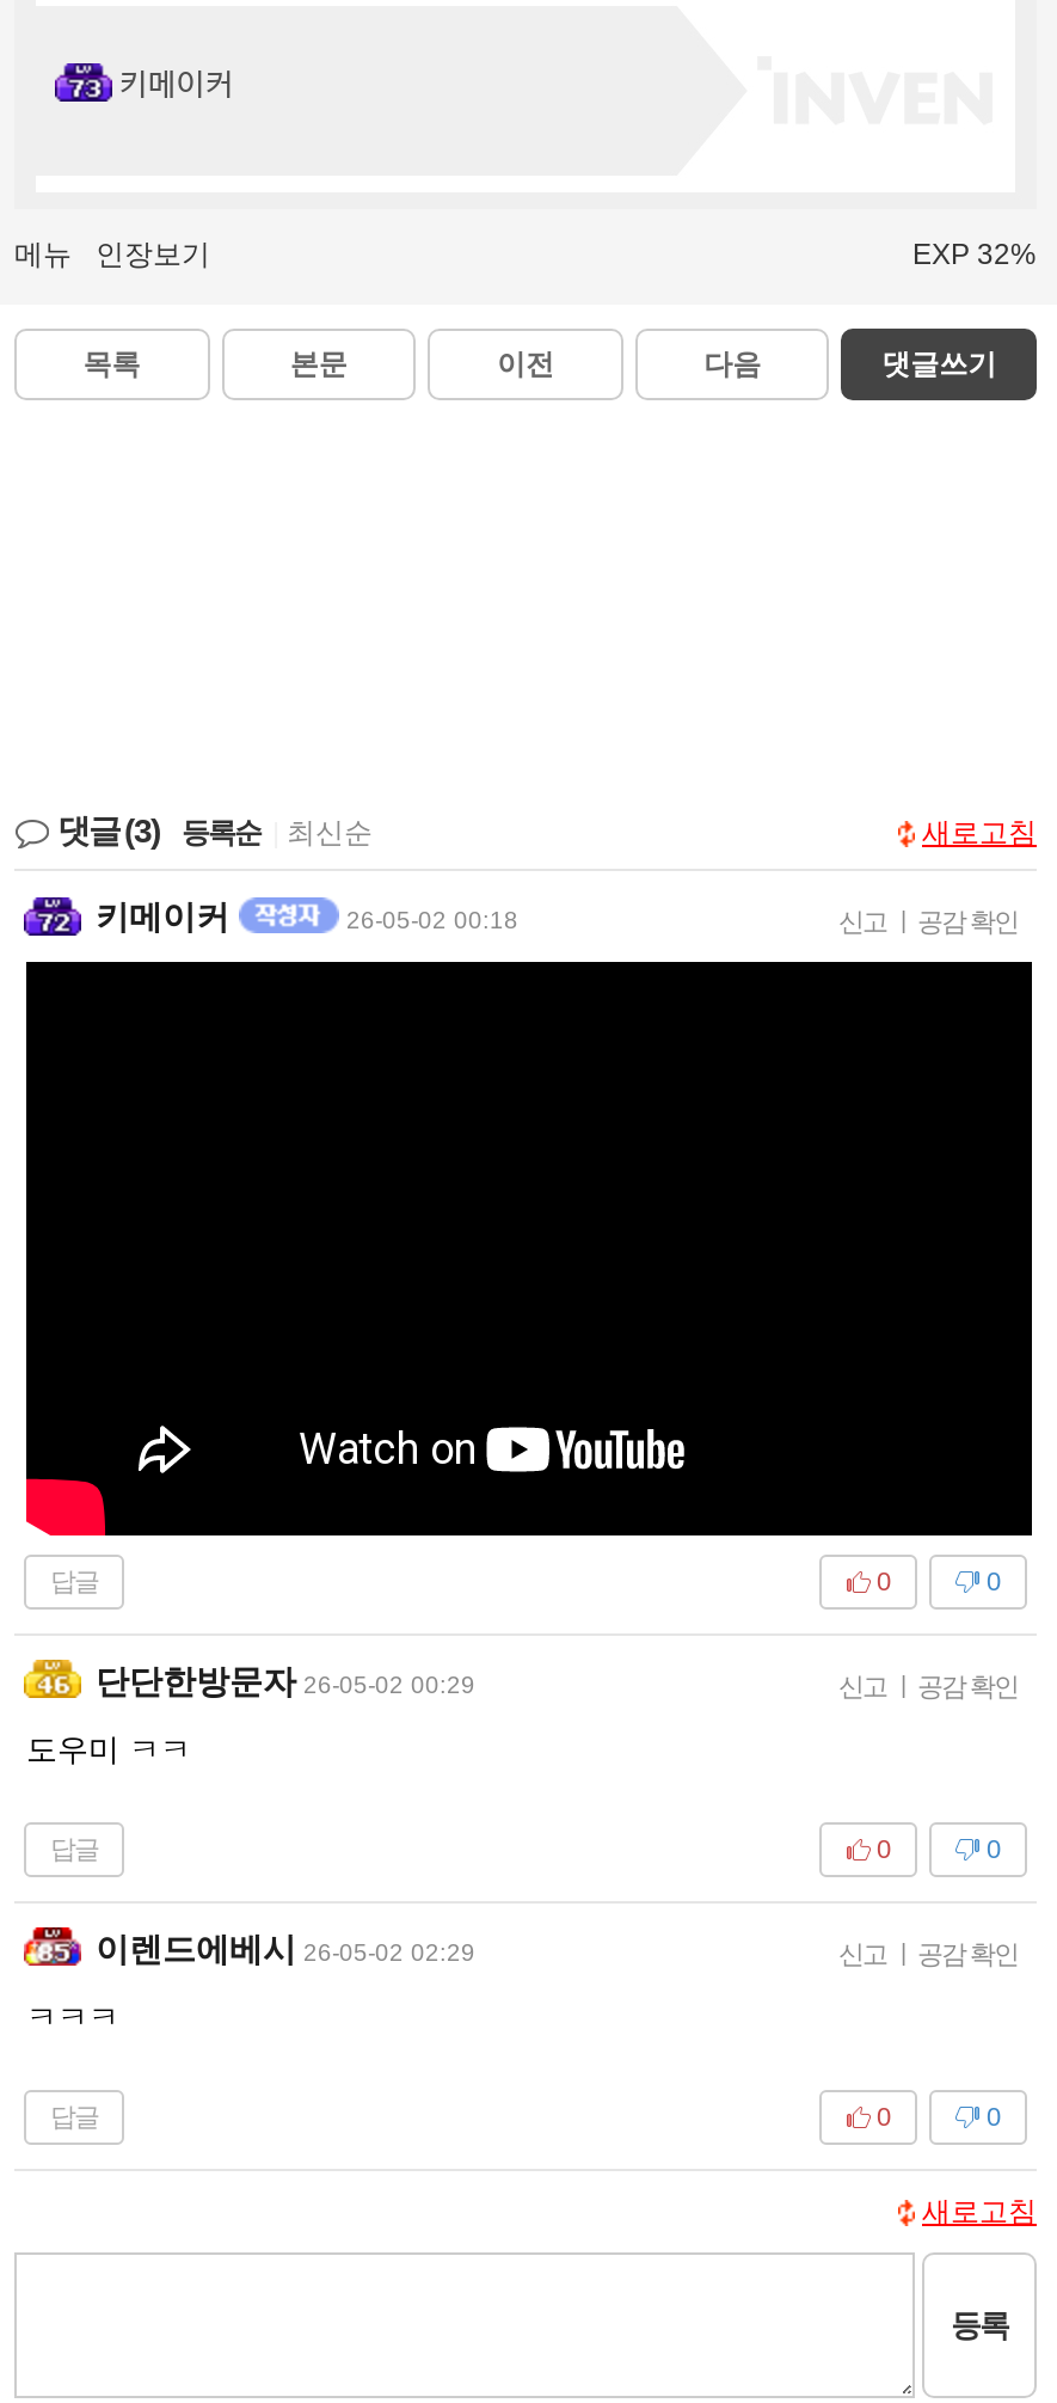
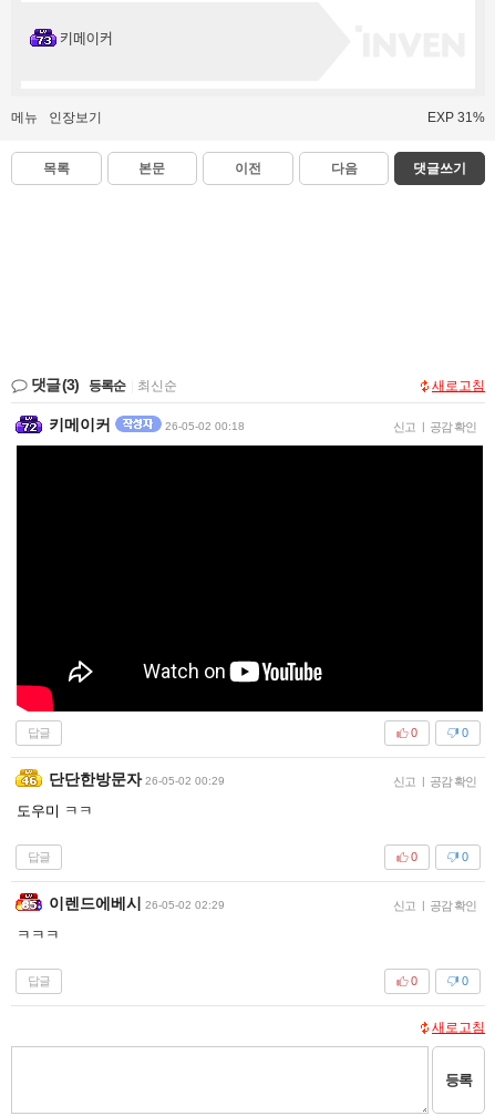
[912,238,1037,271] EXP 32% -> [427,110,485,125] EXP 31%

